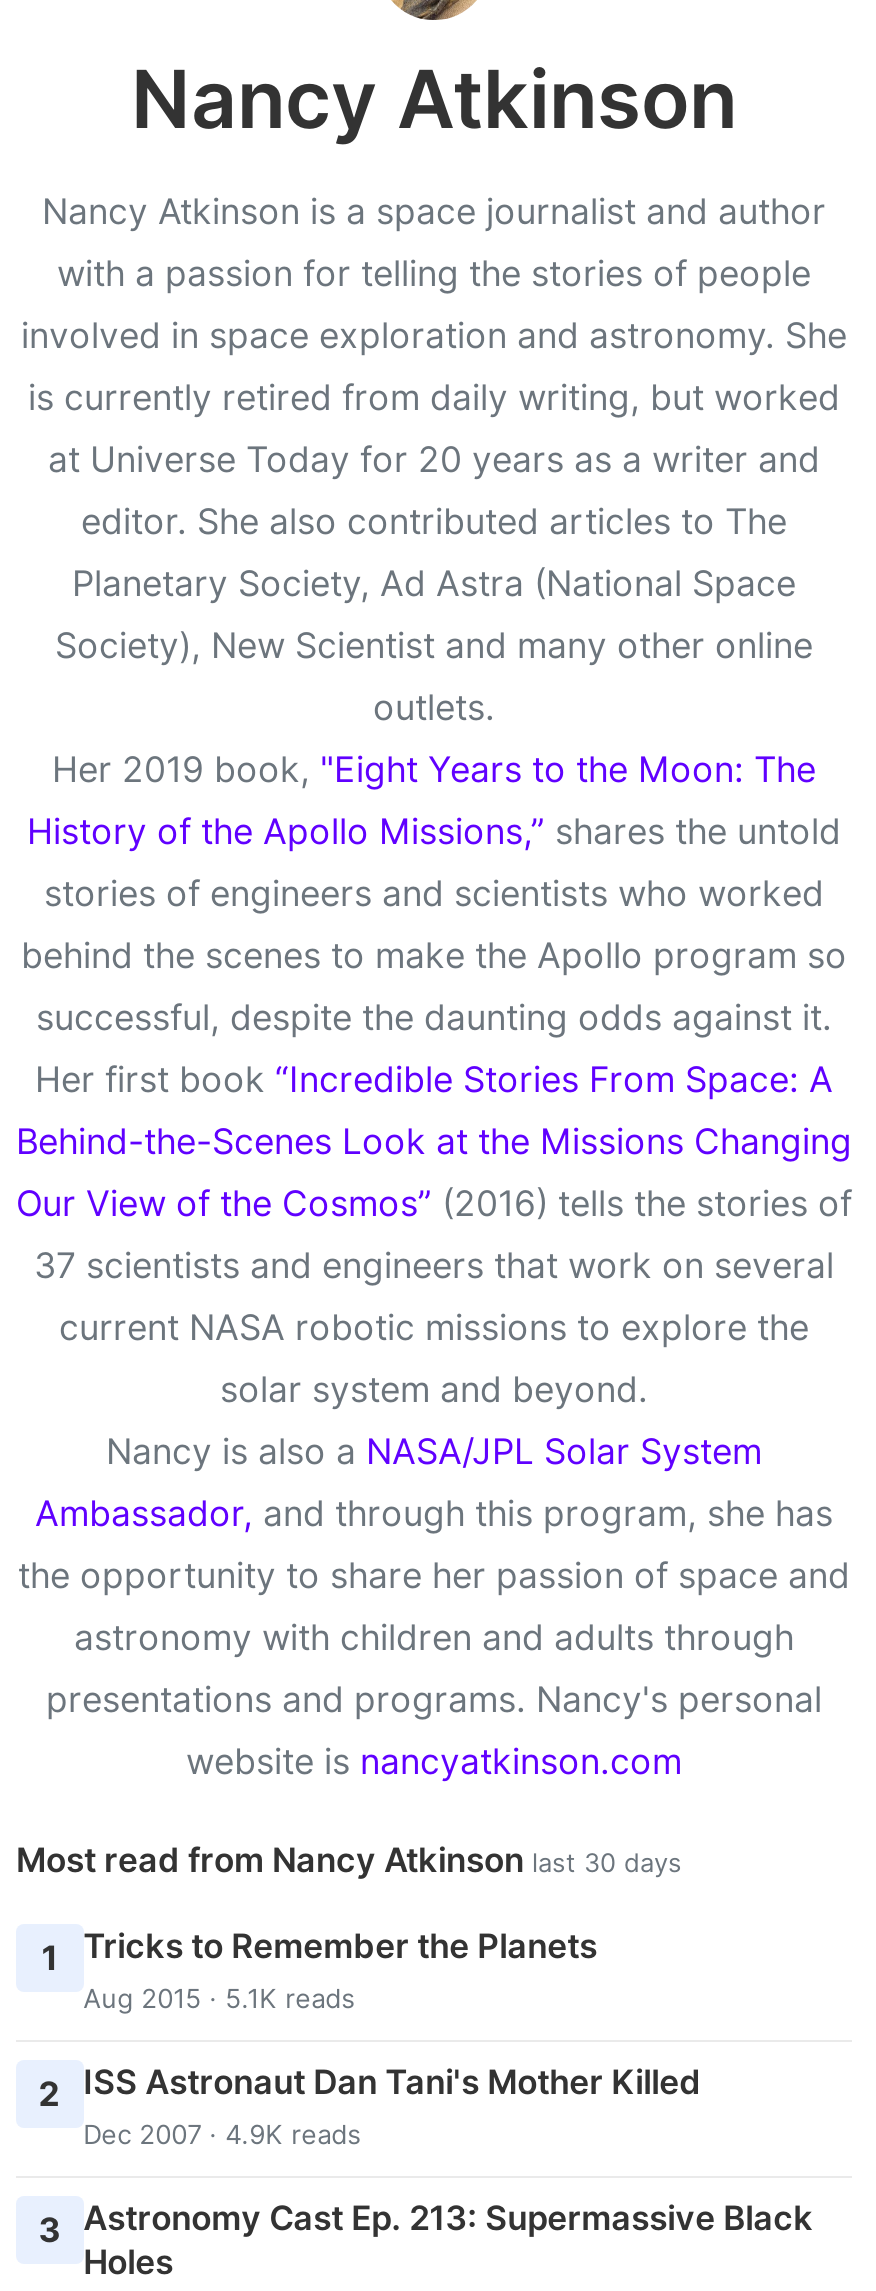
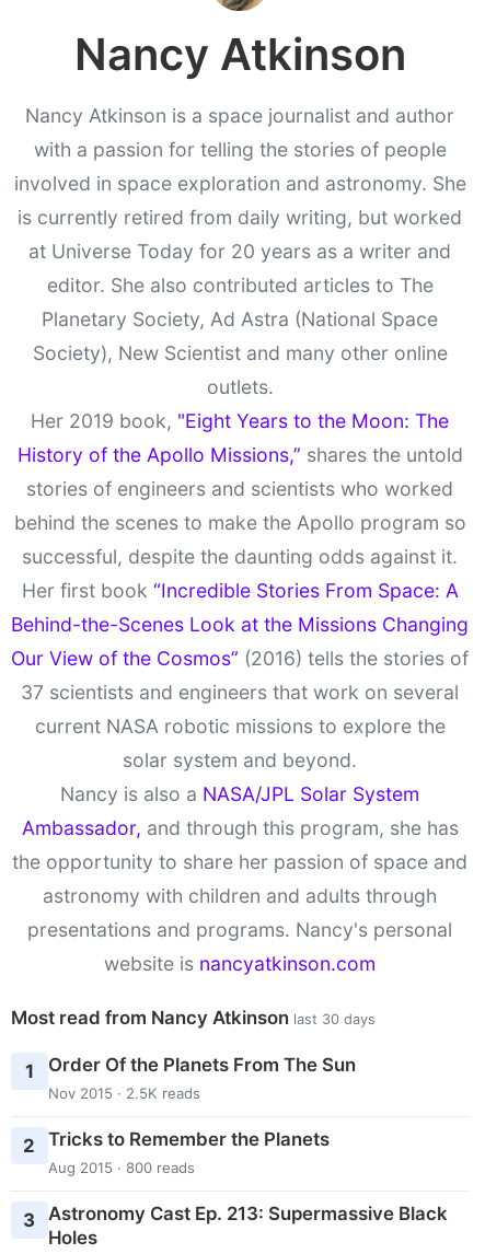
[83,1926,597,2014] Tricks to Remember the Planets | Aug 2015 · 5.1K reads -> [48,1054,355,1102] Order Of the Planets From The Sun | Nov 2015 · 2.5K reads
[39,2062,701,2150] 2 ISS Astronaut Dan Tani's Mother Killed | Dec 2007 · 4.9K reads -> [23,1128,329,1176] 2 Tricks to Remember the Planets | Aug 2015 · 800 reads

